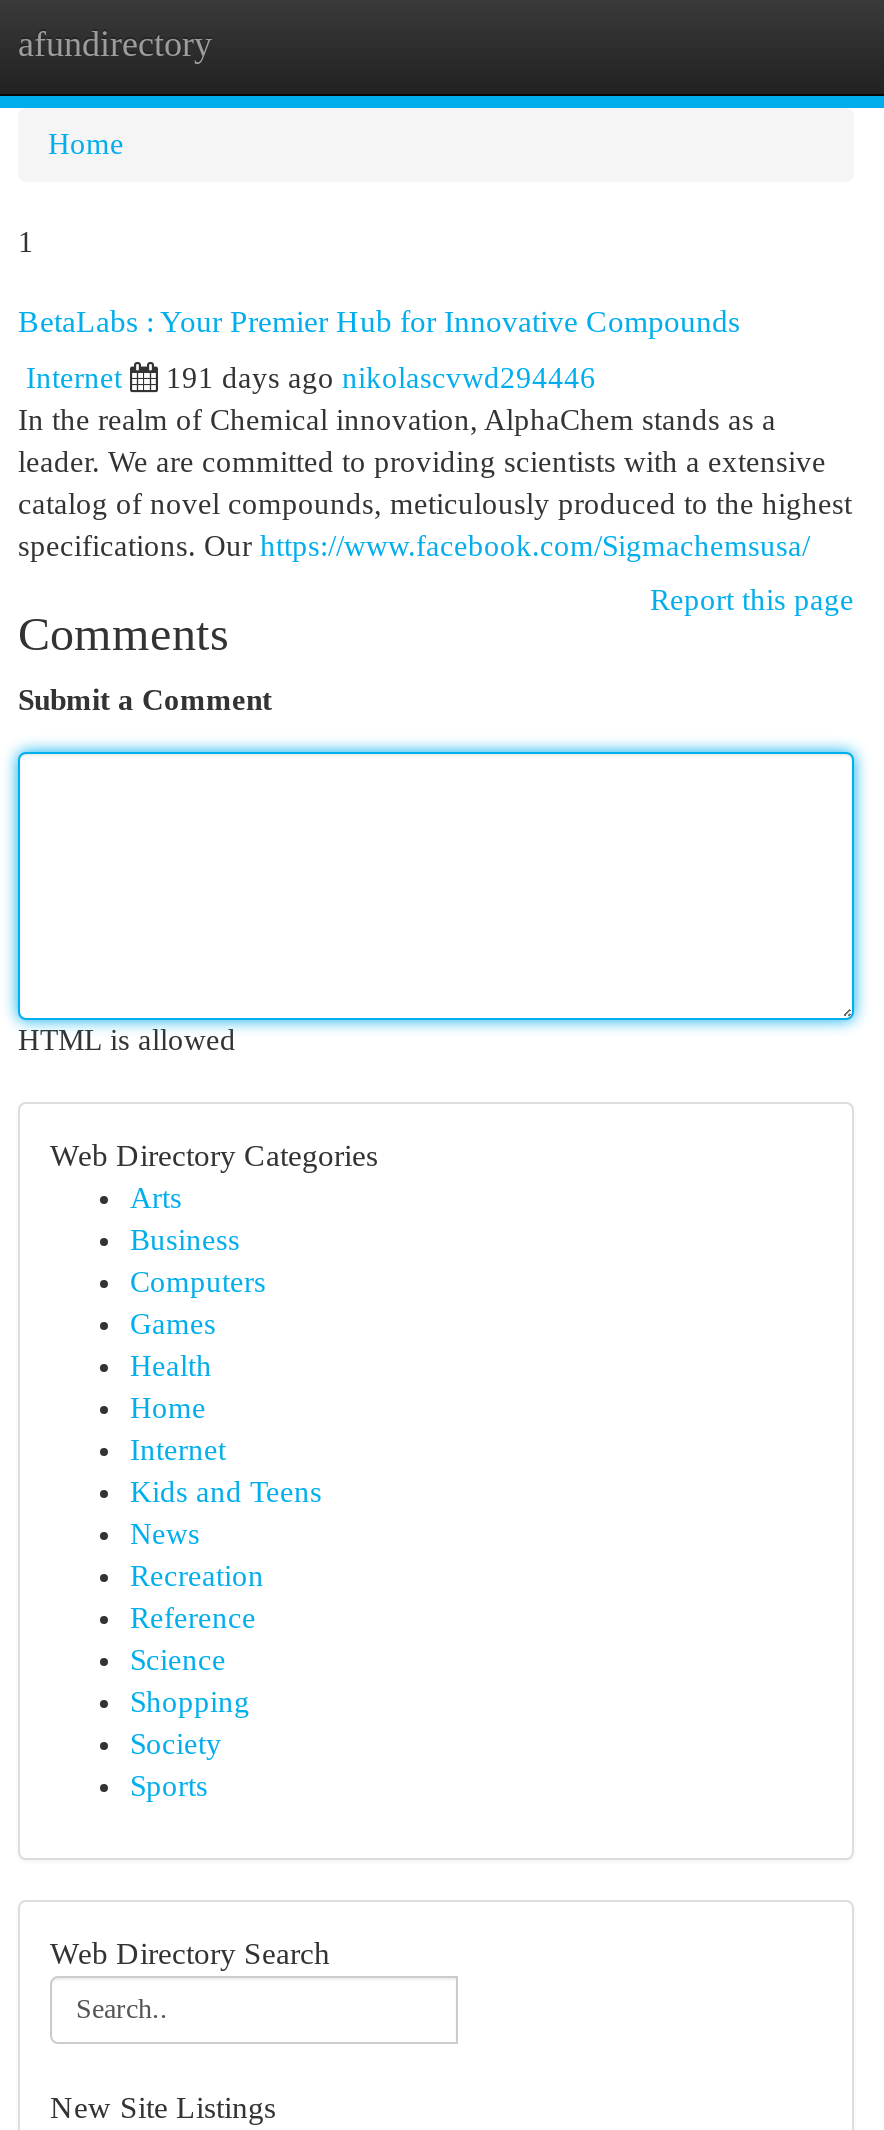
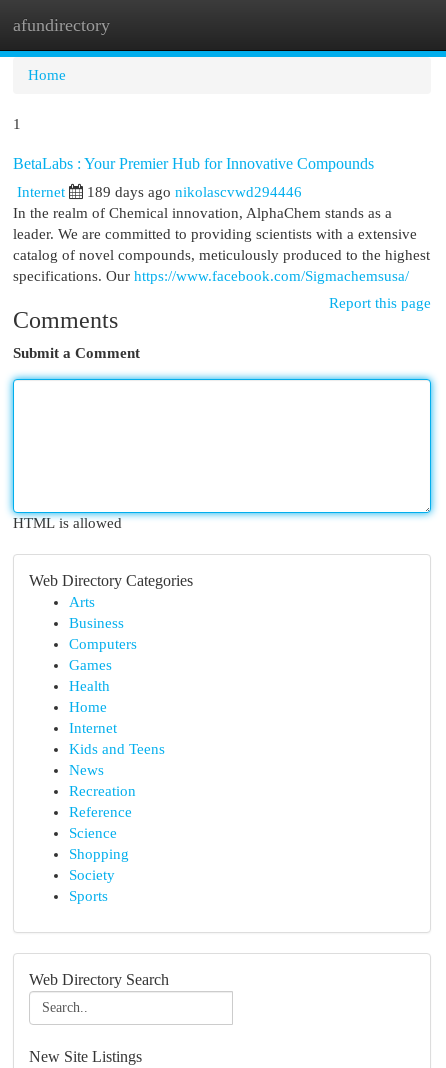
[166,362,596,394] 191 days ago nikolascvwd294446 -> [87,184,302,200] 189 days ago nikolascvwd294446

